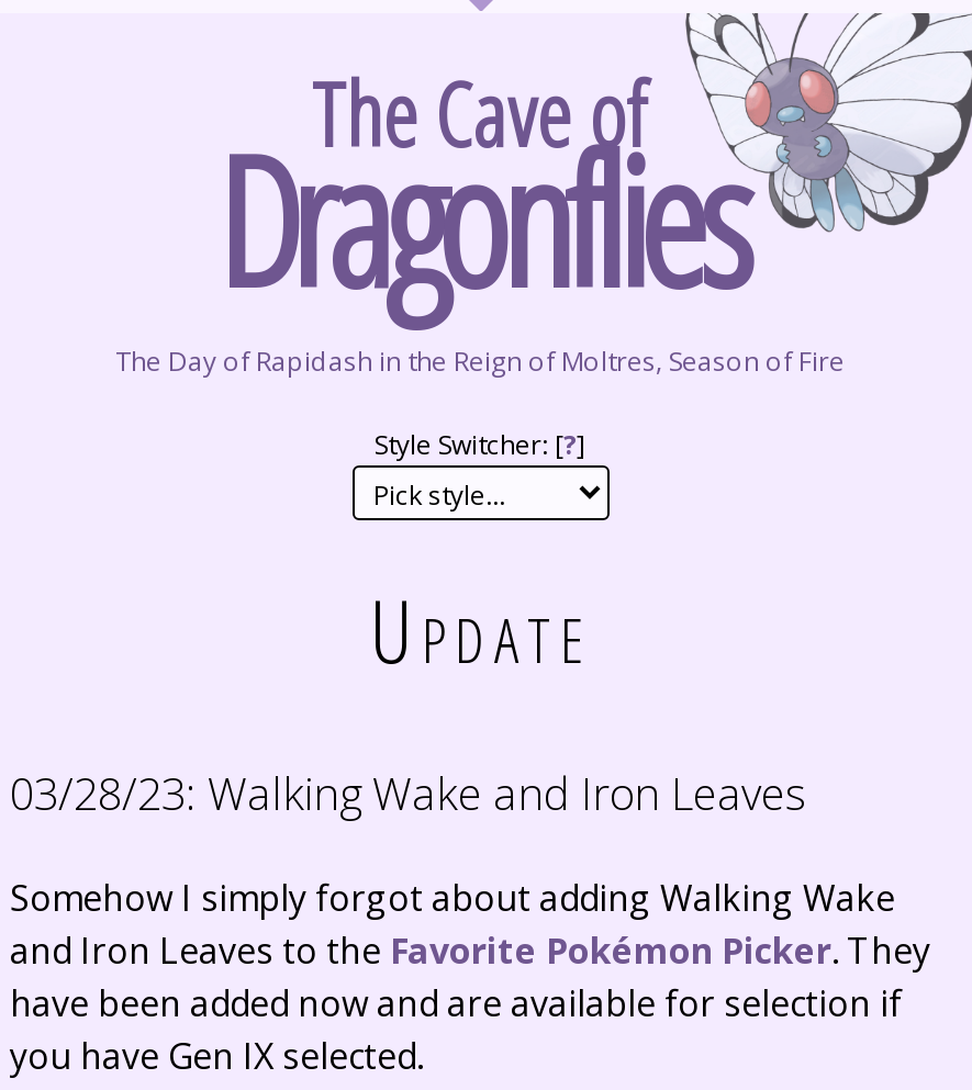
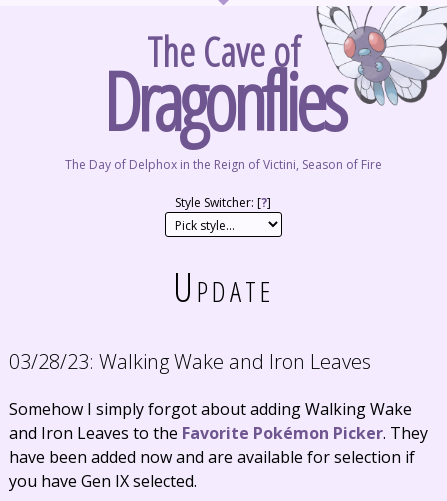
[115,342,845,380] The Day of Rapidash in the Reign of Moltres, Season of Fire -> [64,156,381,173] The Day of Delphox in the Reign of Victini, Season of Fire

